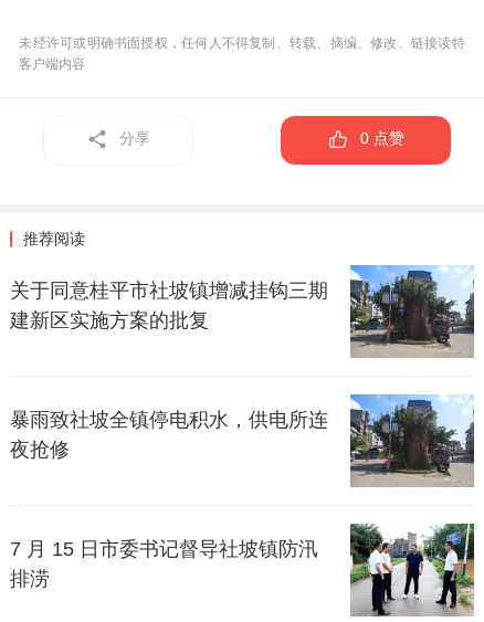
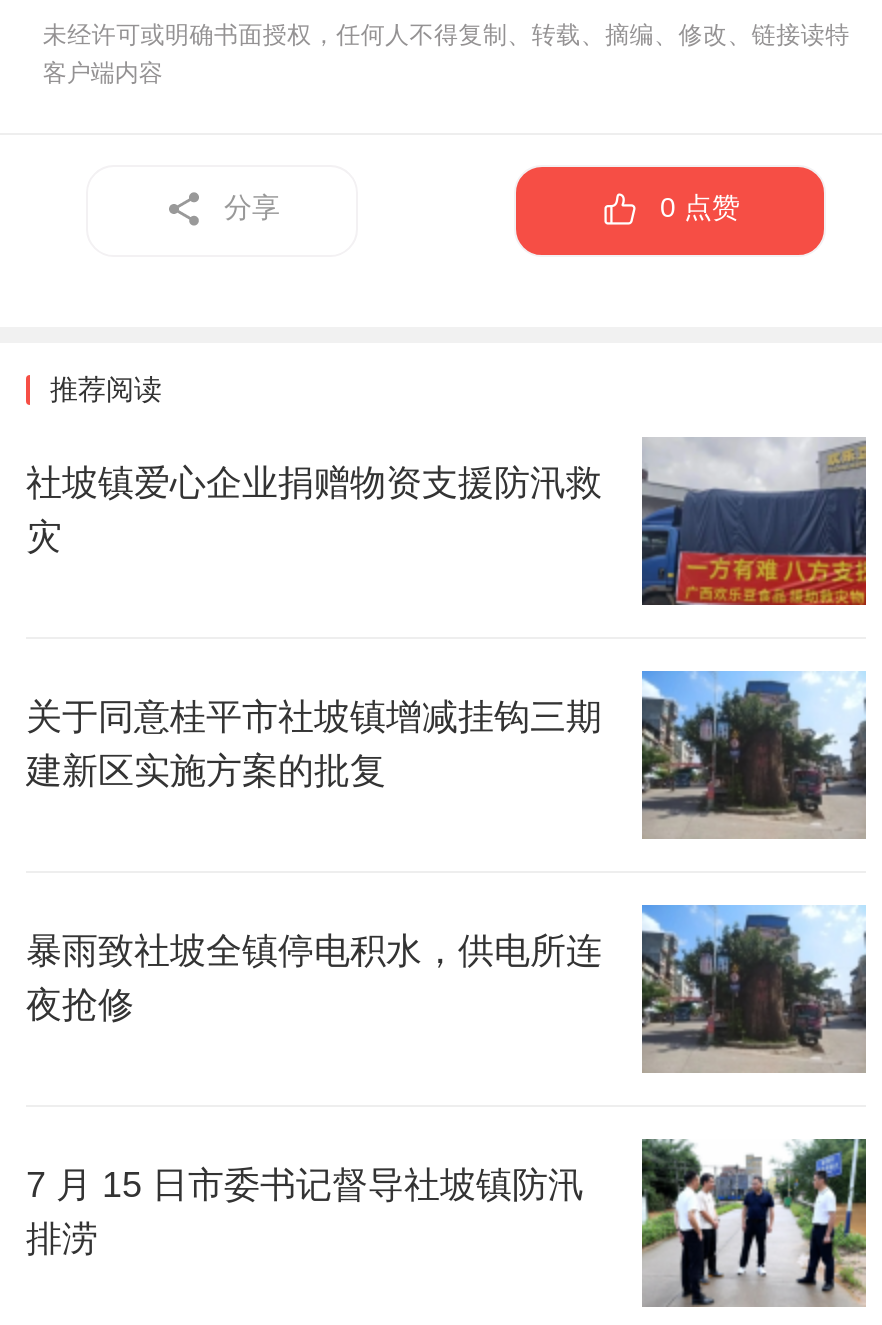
none -> [26,437,868,607] [image] | 社坡镇爱心企业捐赠物资支援防汛救 | 灾

